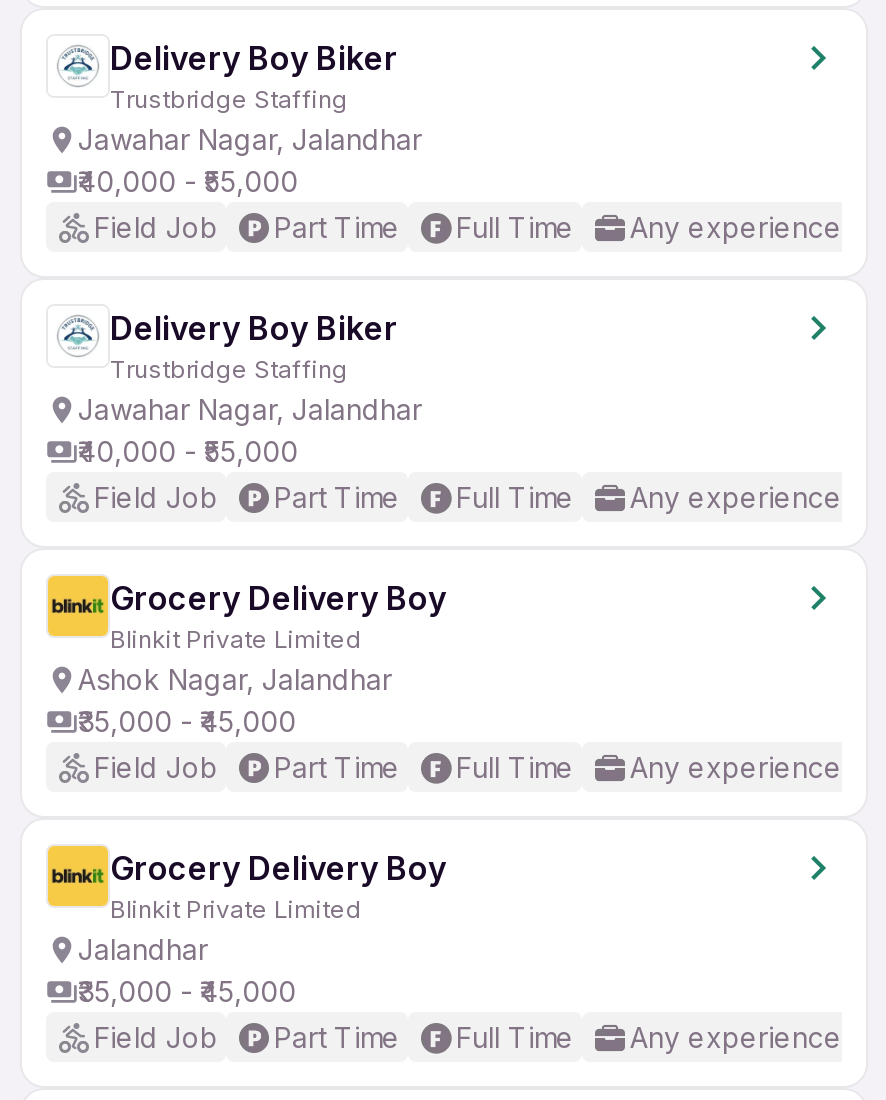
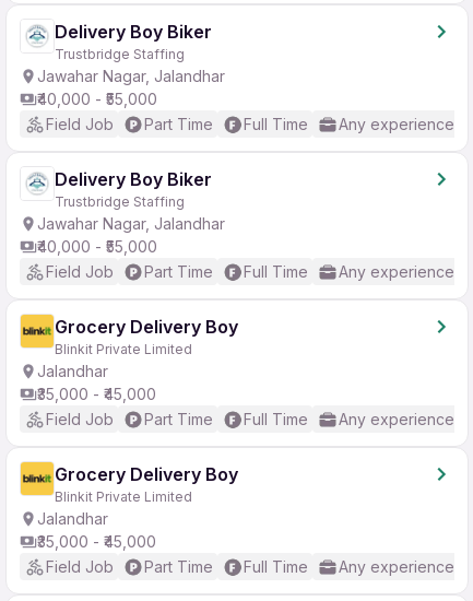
[78,662,392,696] Ashok Nagar, Jalandhar -> [37,362,108,380] Jalandhar

